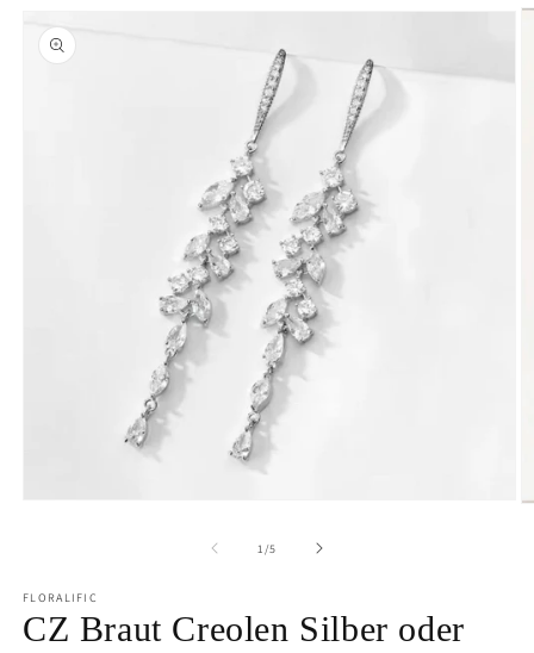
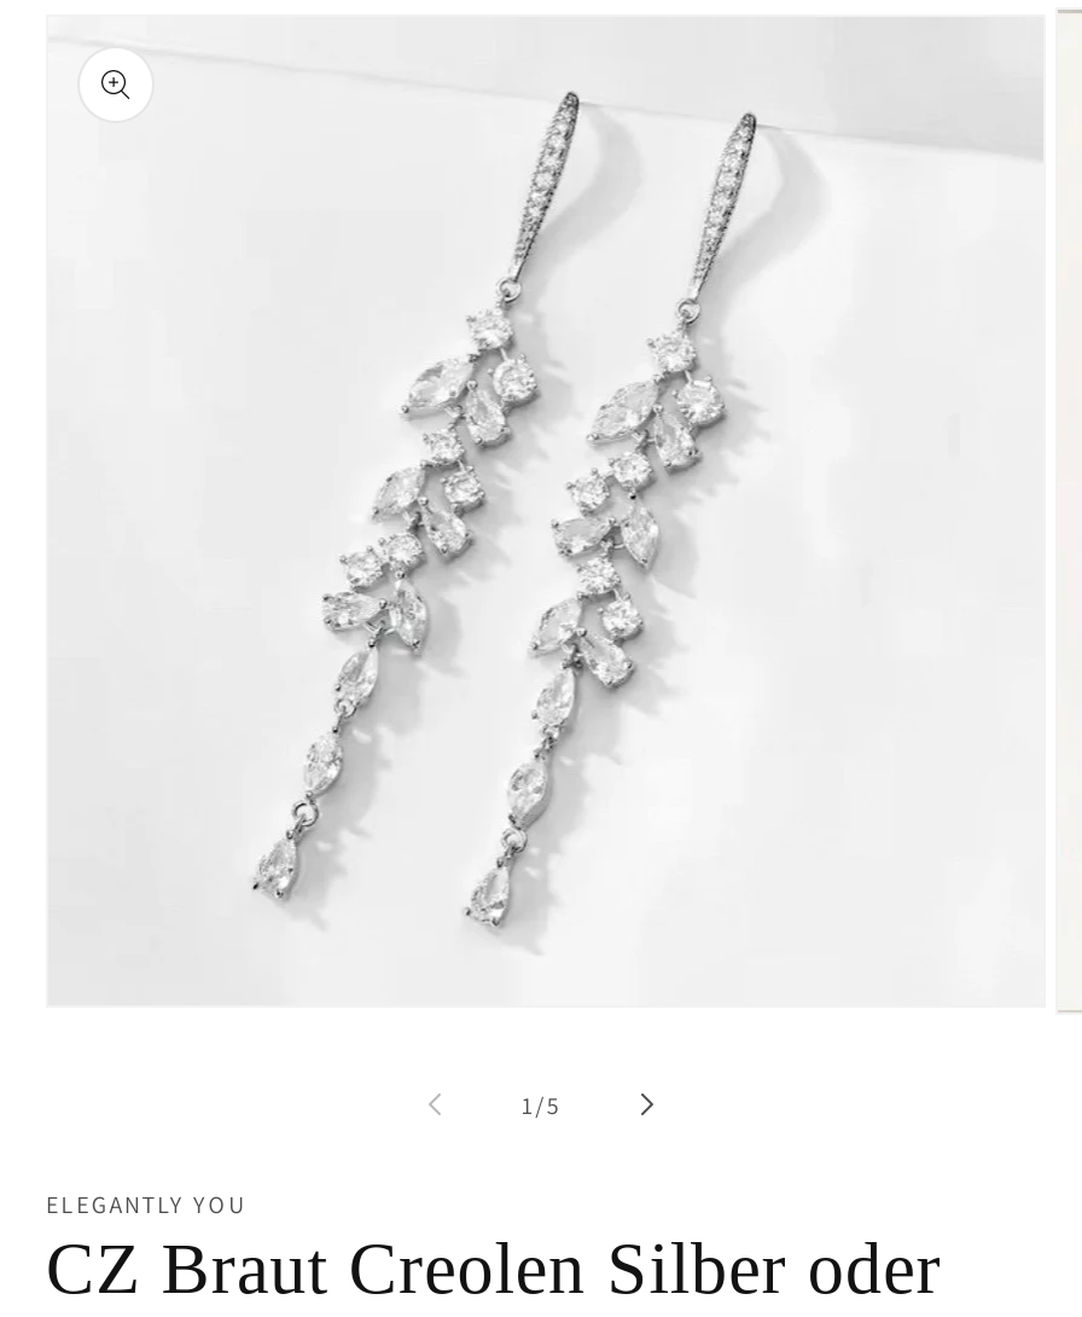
[23,590,98,606] FLORALIFIC -> [46,1190,246,1222] ELEGANTLY YOU

